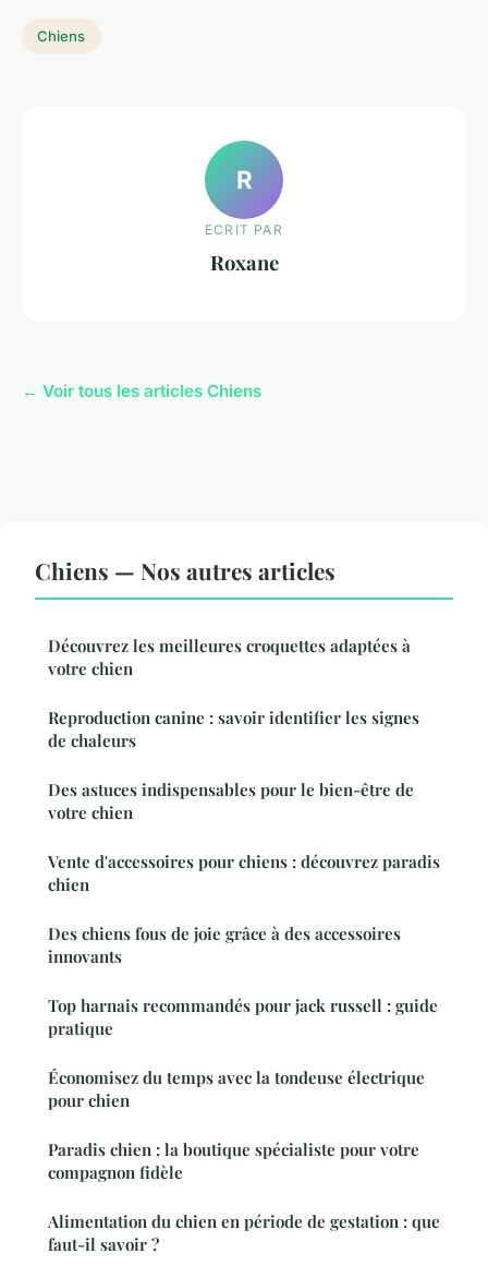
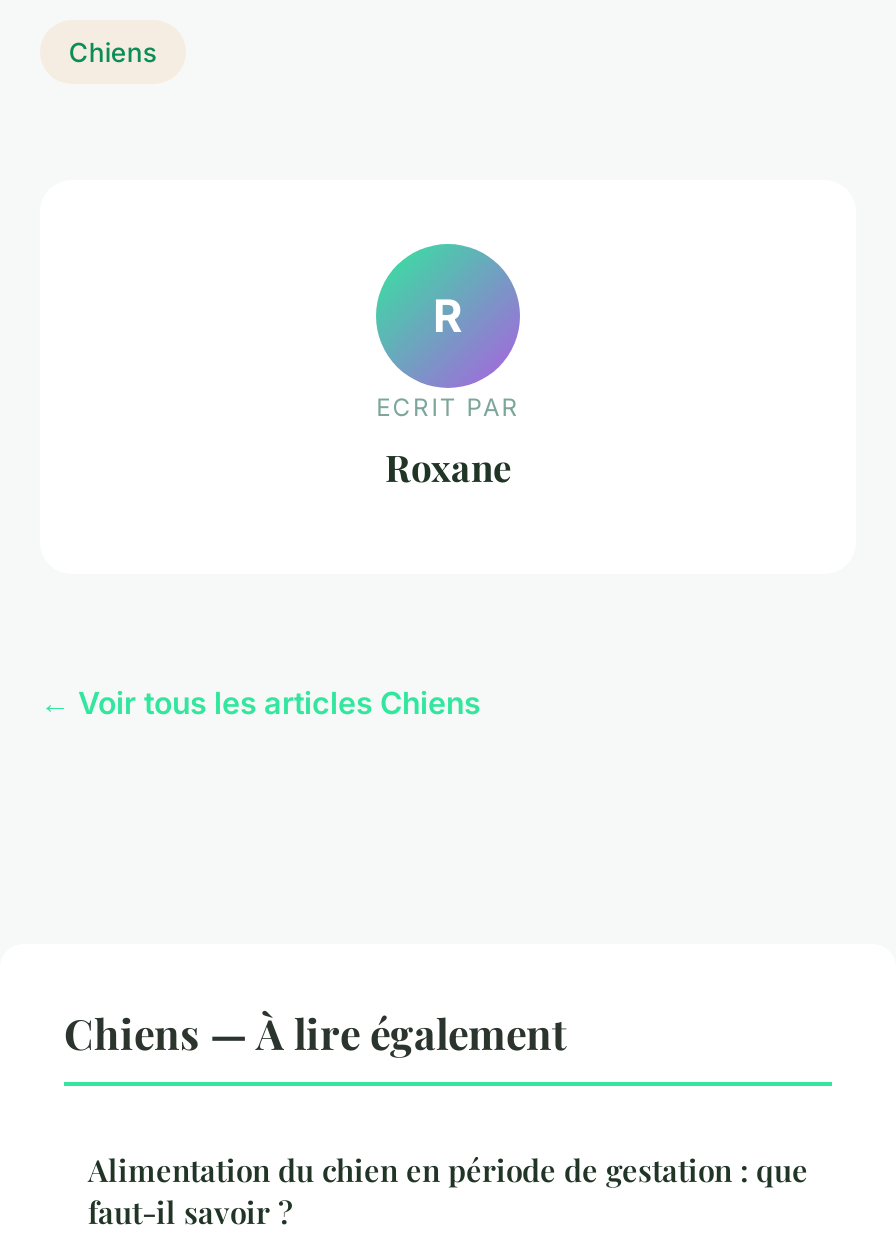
[35,555,440,1183] Chiens — Nos autres articles | Découvrez les meilleures croquettes adaptées à | votre chien | Reproduction canine : savoir identifier les signes | de chaleurs | Des astuces indispensables pour le bien-être de | votre chien | Vente d'accessoires pour chiens : découvrez paradis | chien | Des chiens fous de joie grâce à des accessoires | innovants | Top harnais recommandés pour jack russell : guide | pratique | Économisez du temps avec la tondeuse électrique | pour chien | Paradis chien : la boutique spécialiste pour votre | compagnon fidèle -> [64,1004,566,1060] Chiens — À lire également

